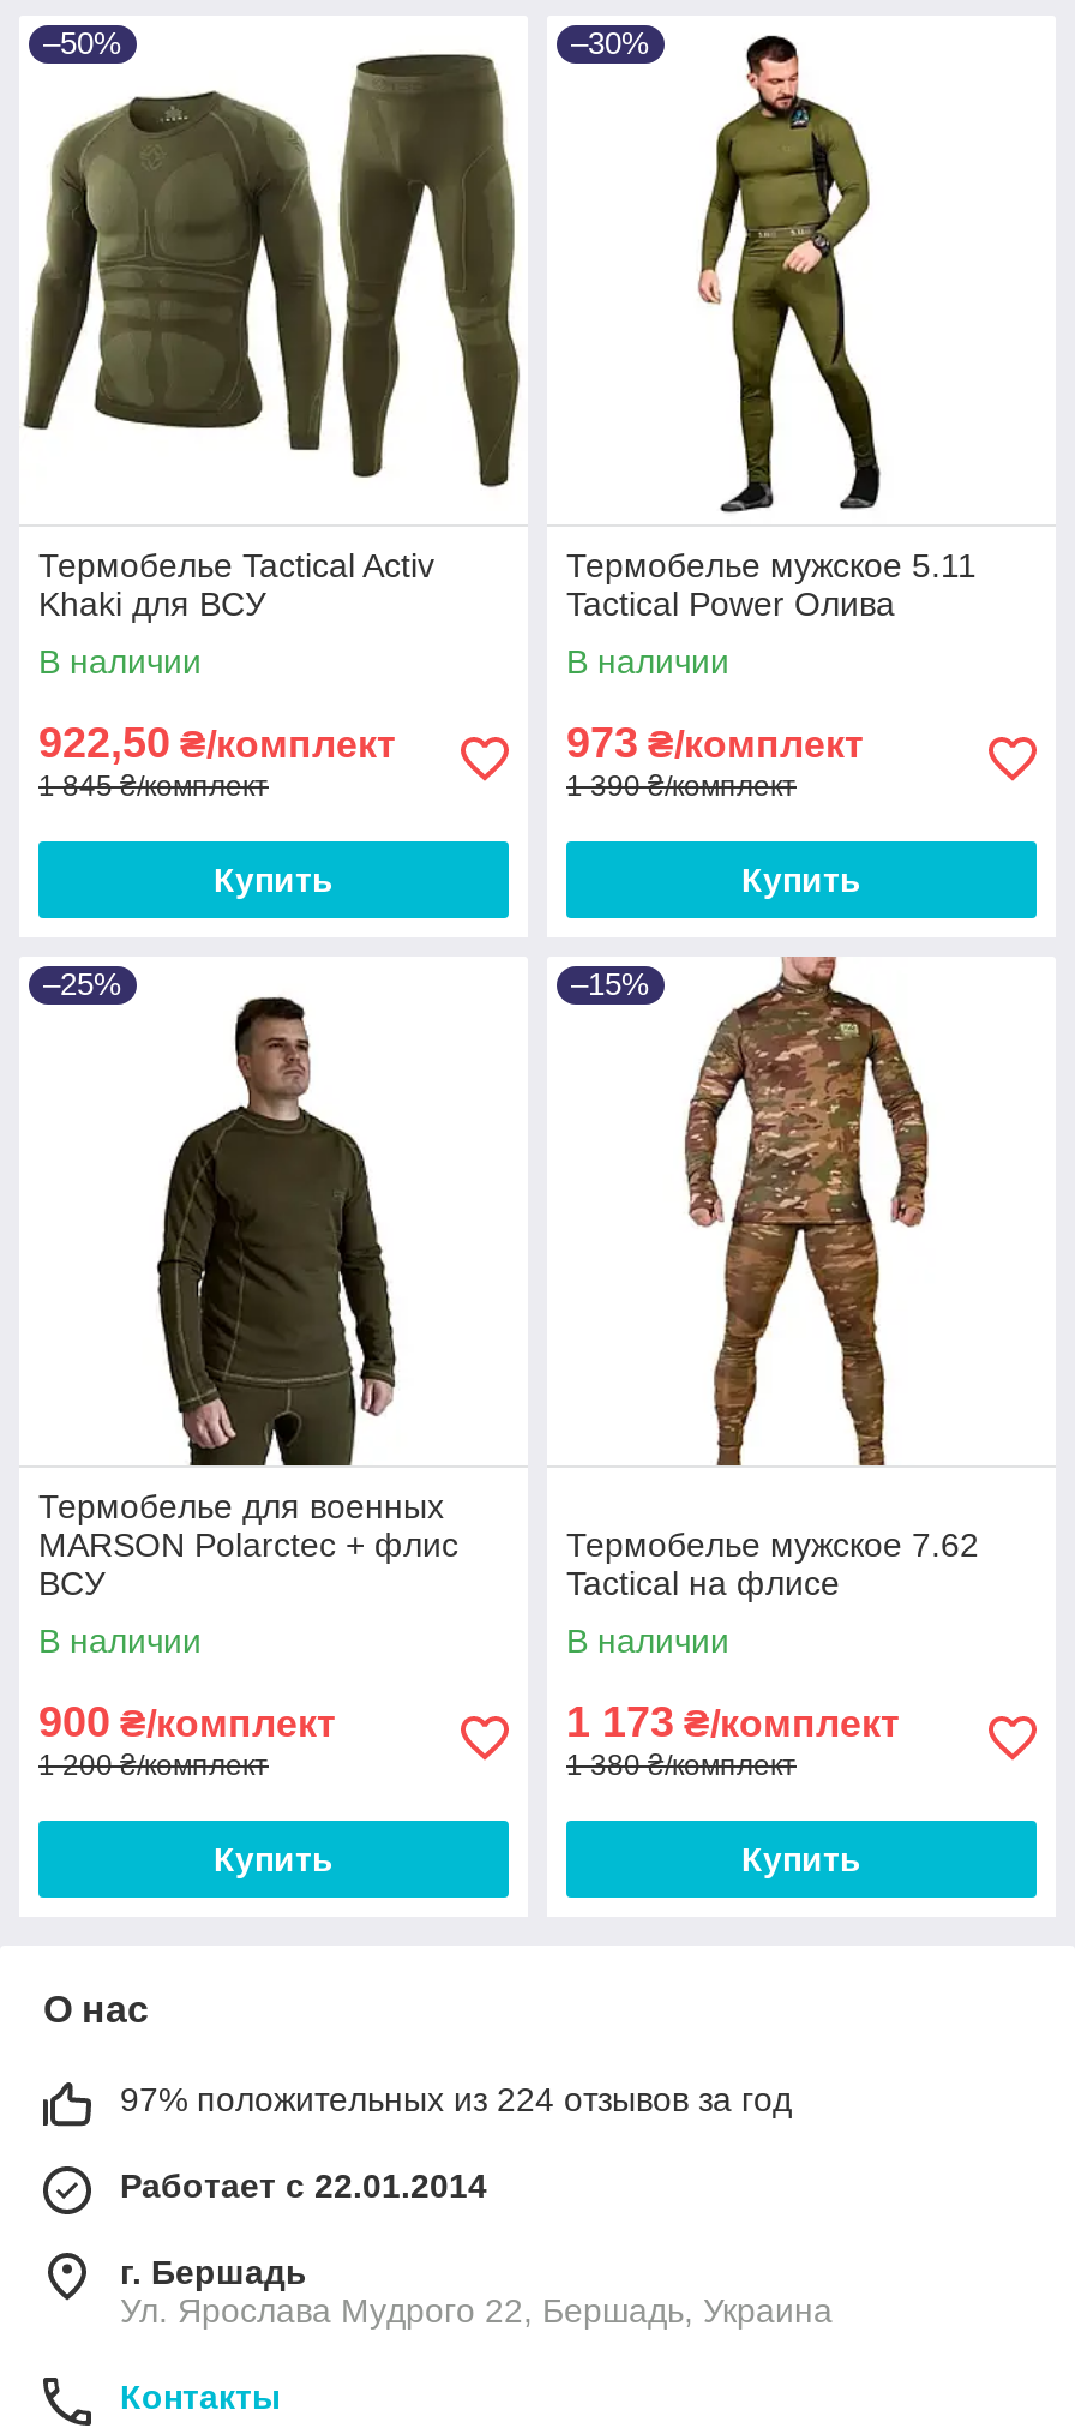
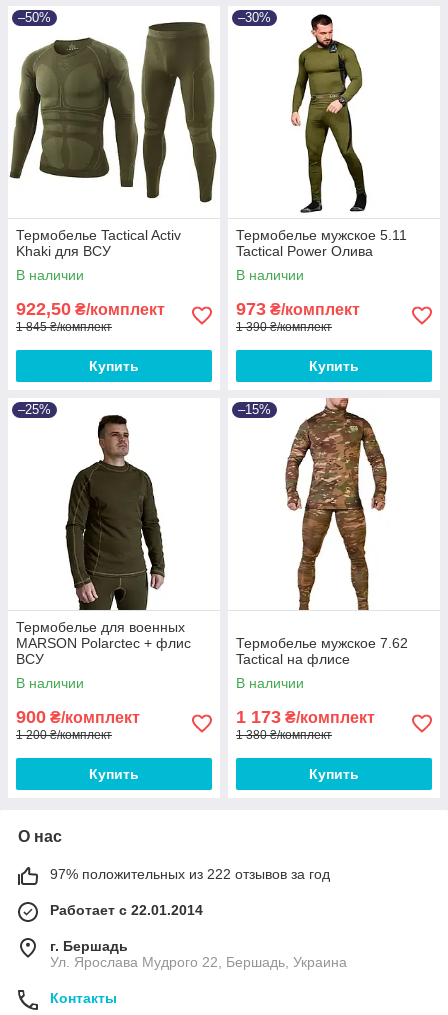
[120,2079,792,2118] 97% положительных из 224 отзывов за год -> [50,866,330,882] 97% положительных из 222 отзывов за год

